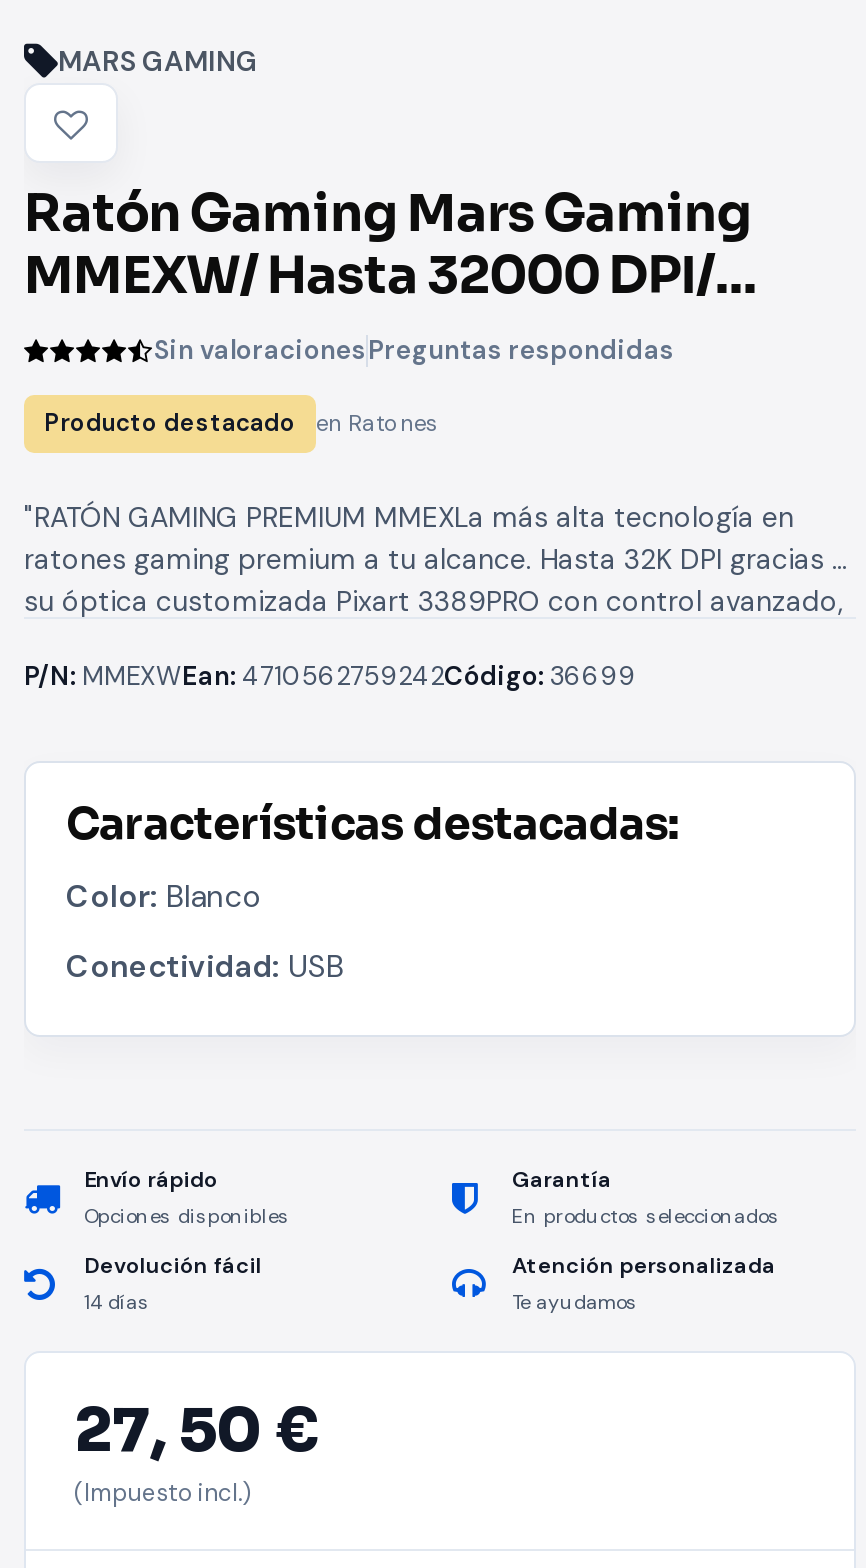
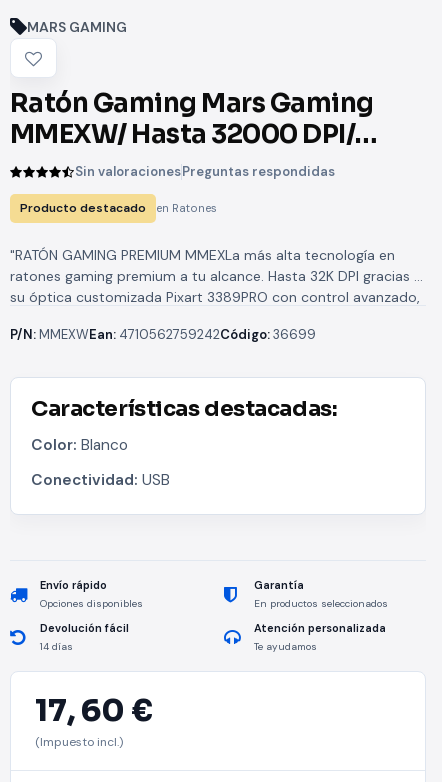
[74,1393,320,1469] 27, 50 € -> [35,692,153,730] 17, 60 €

